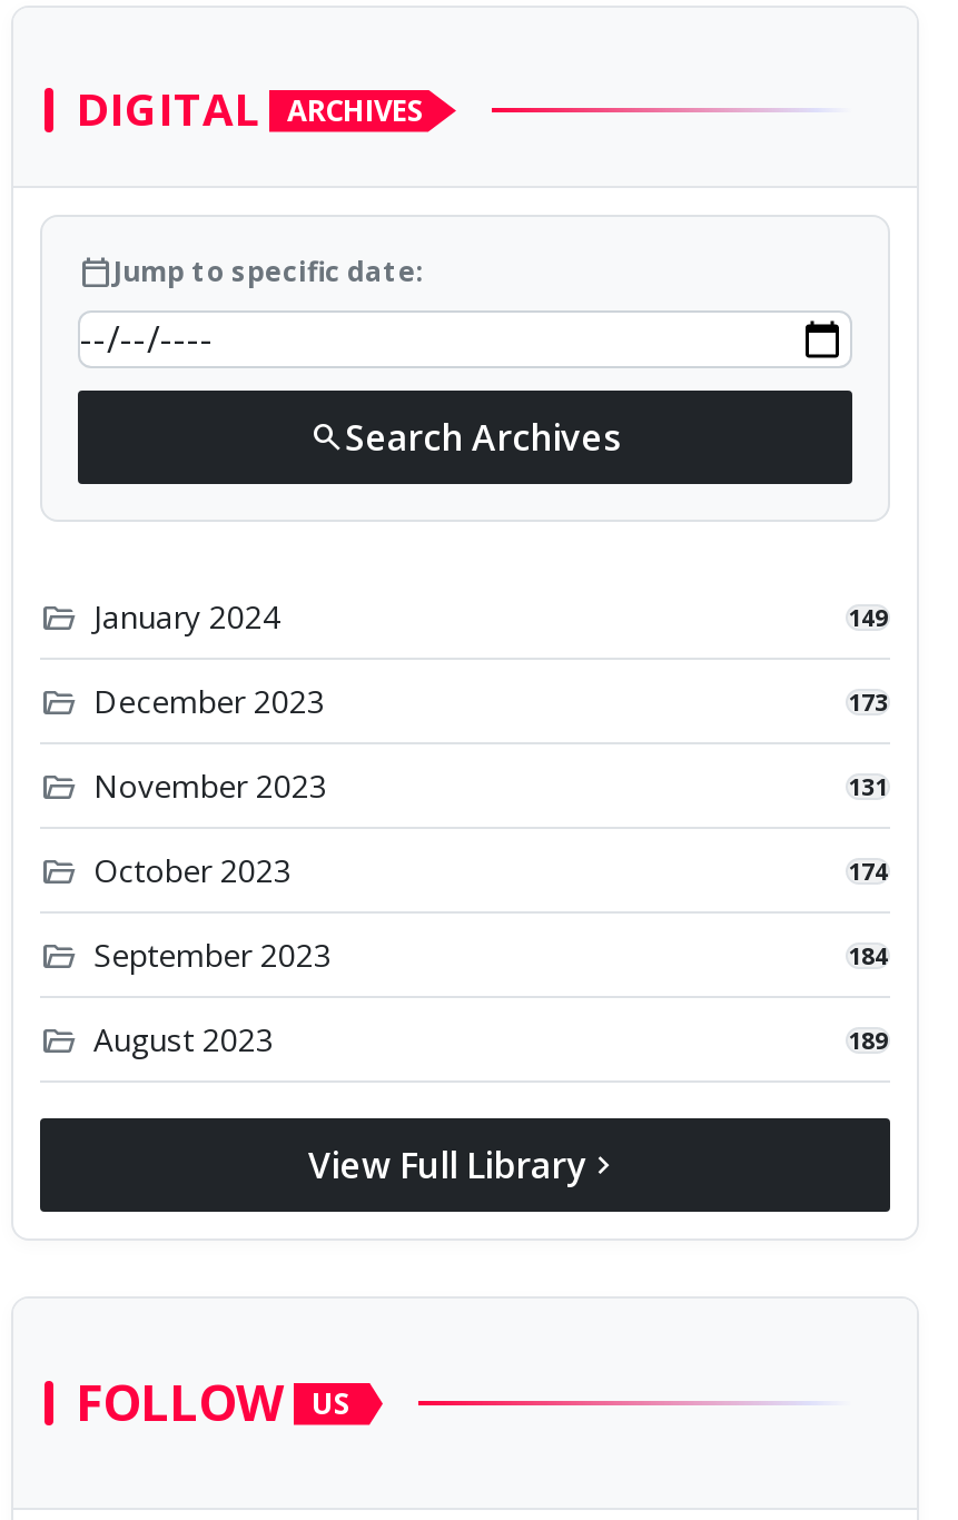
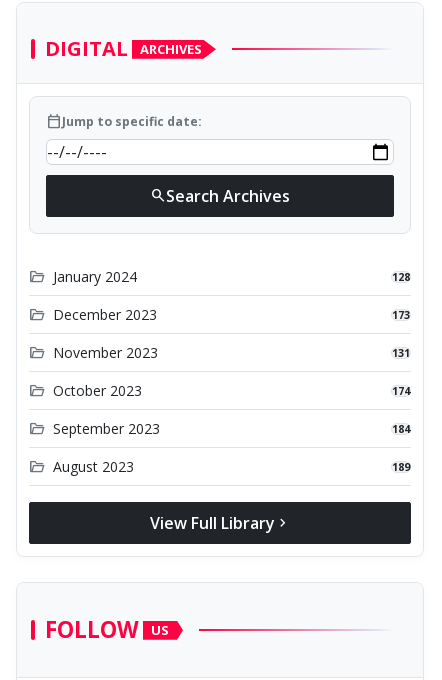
[848,601,888,632] 149 -> [392,270,410,284] 128

